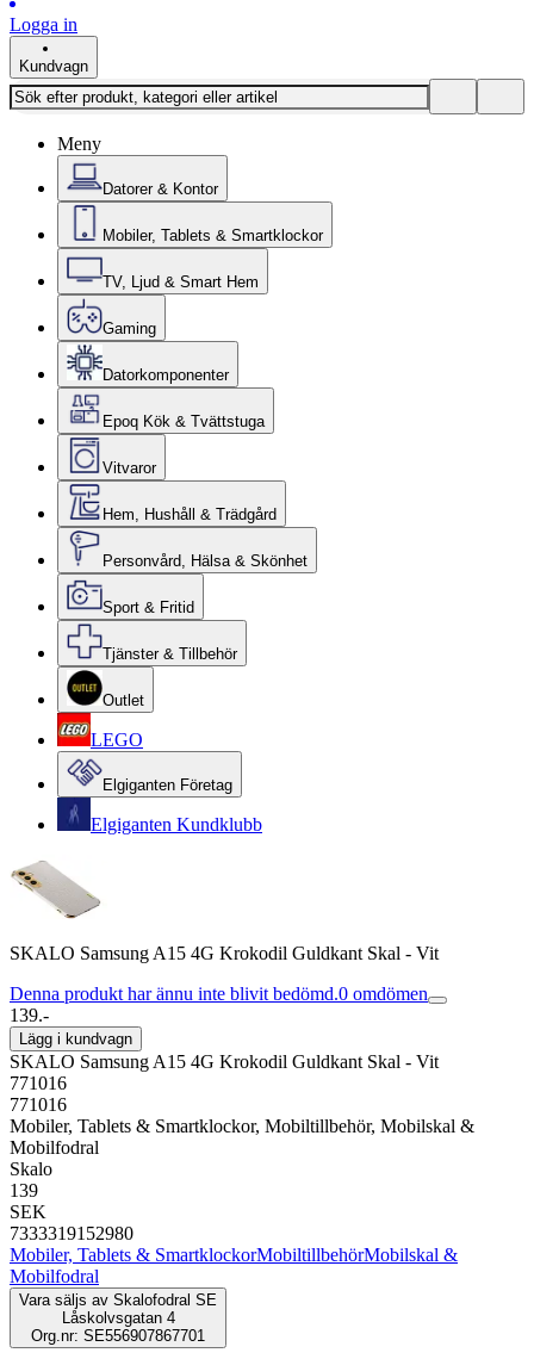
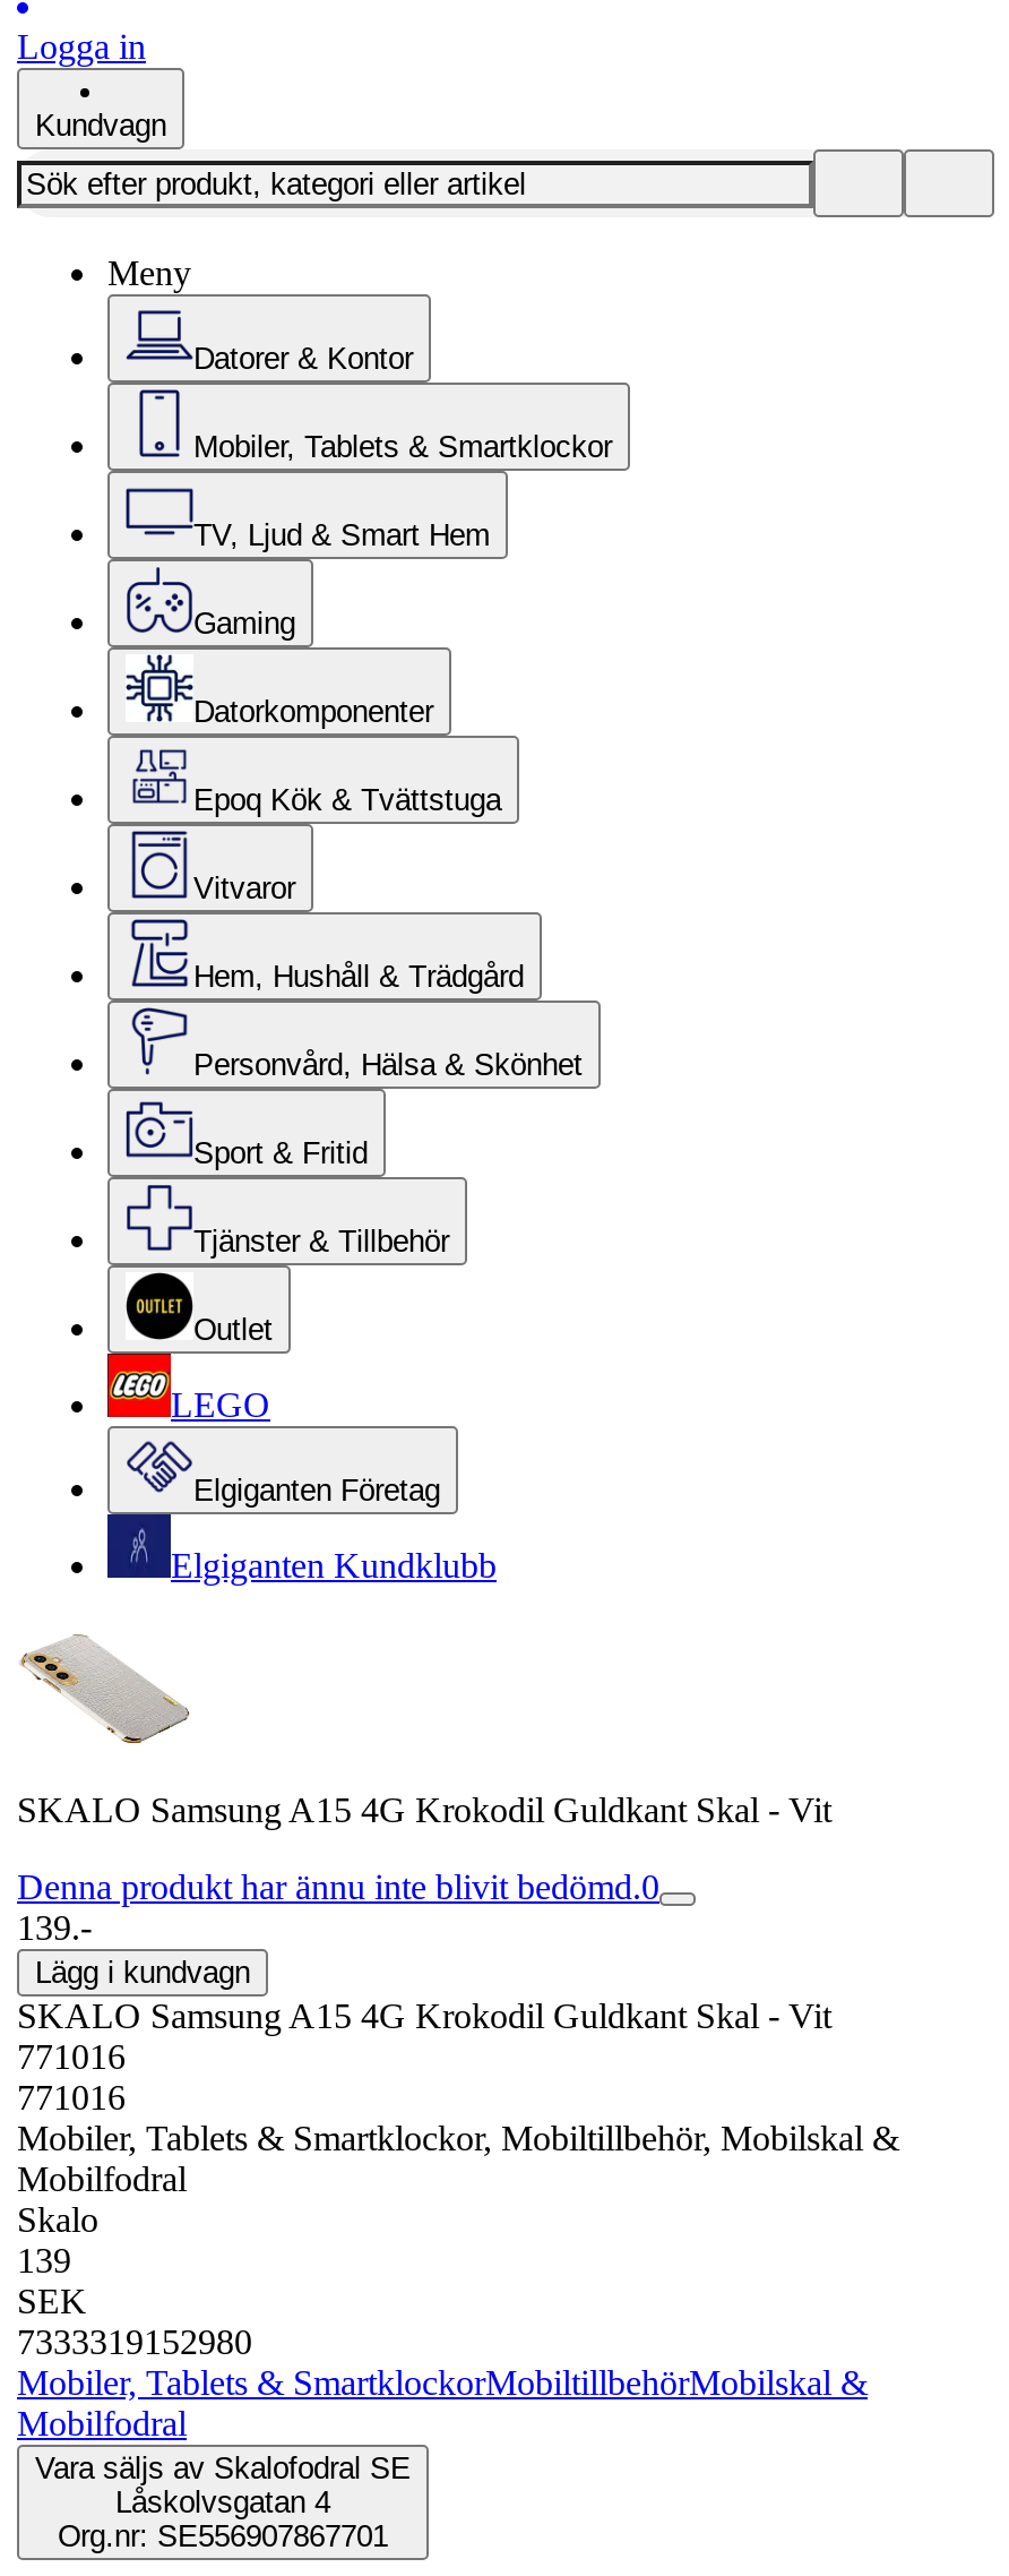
[10,983,428,1004] Denna produkt har ännu inte blivit bedömd.0 omdömen -> [17,1867,659,1906] Denna produkt har ännu inte blivit bedömd.0

